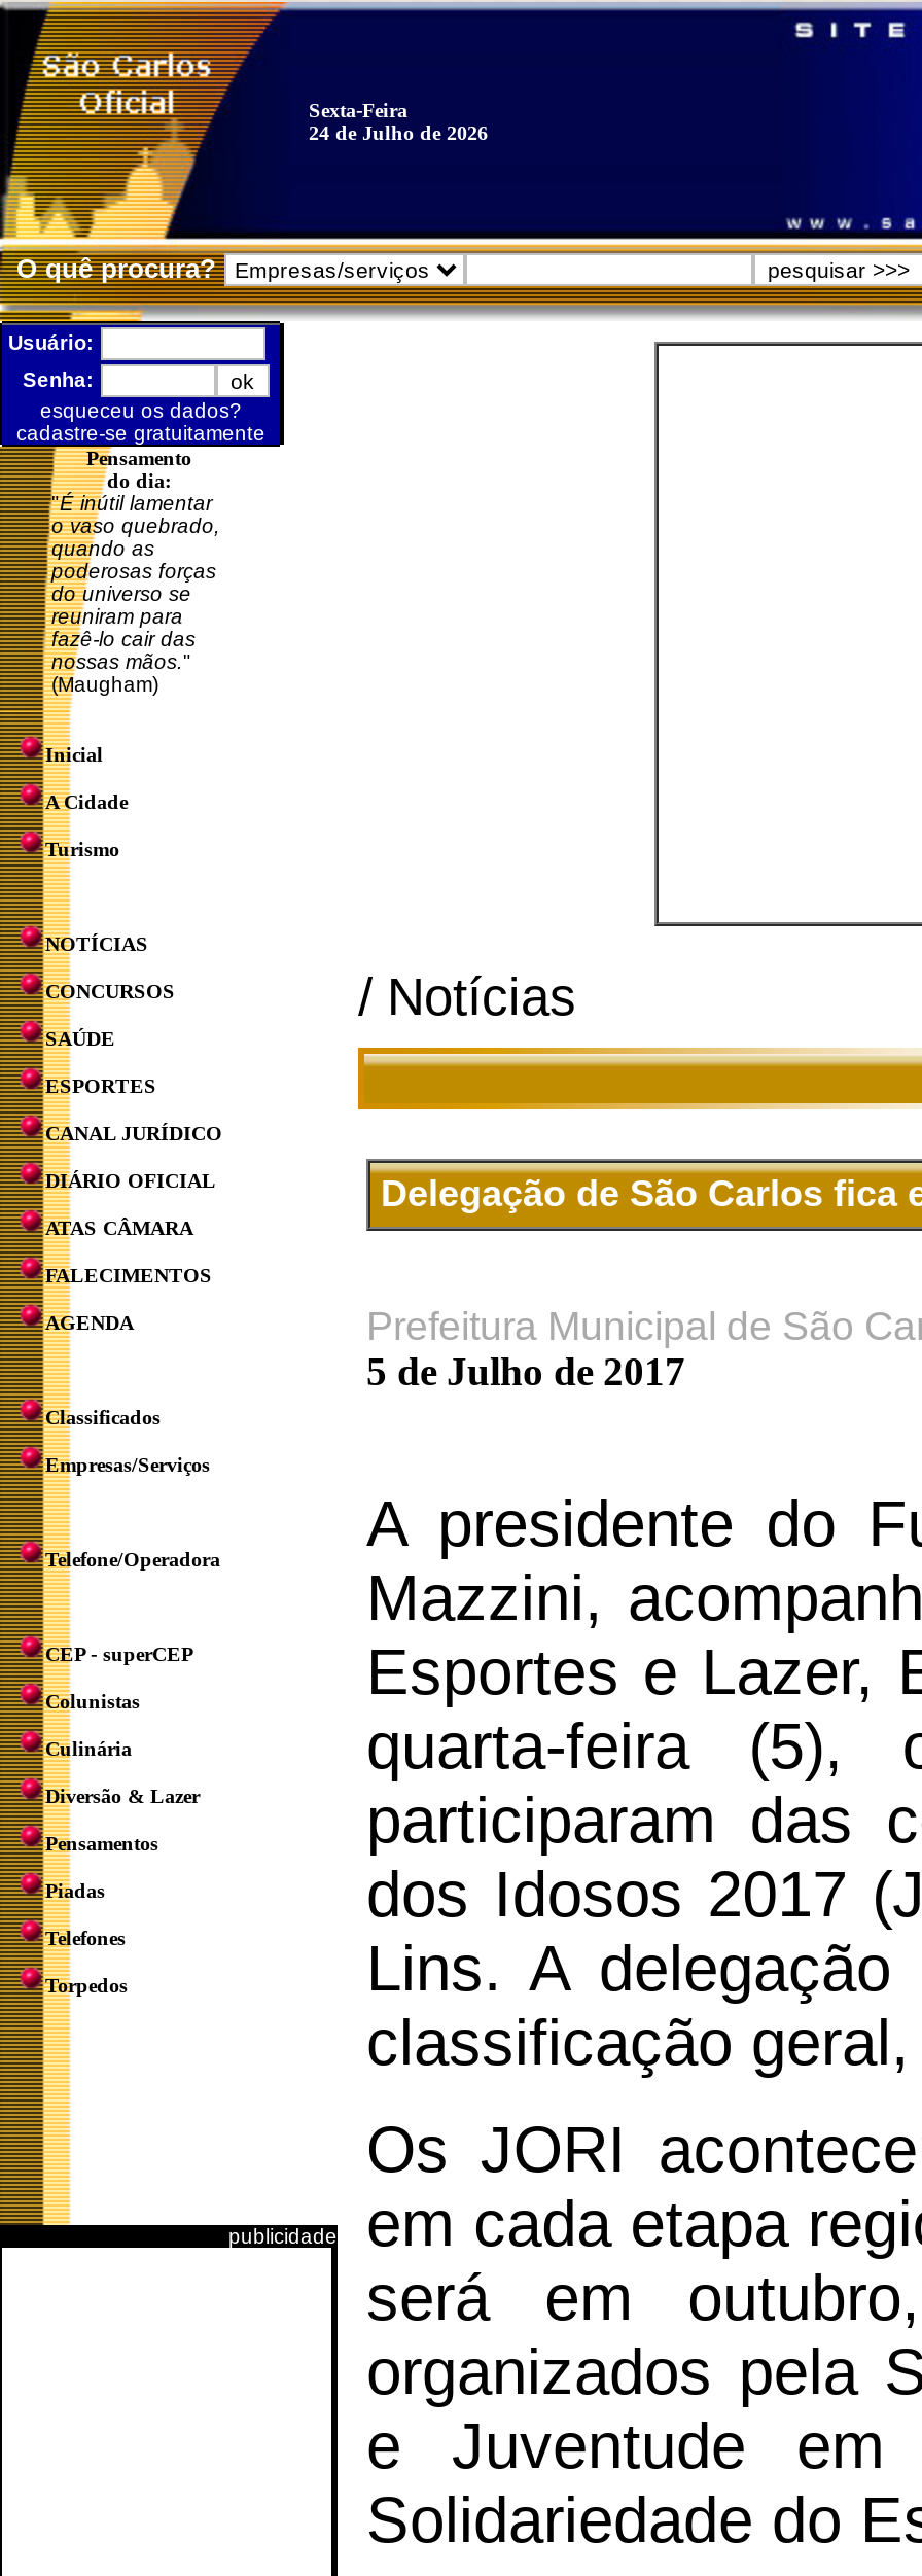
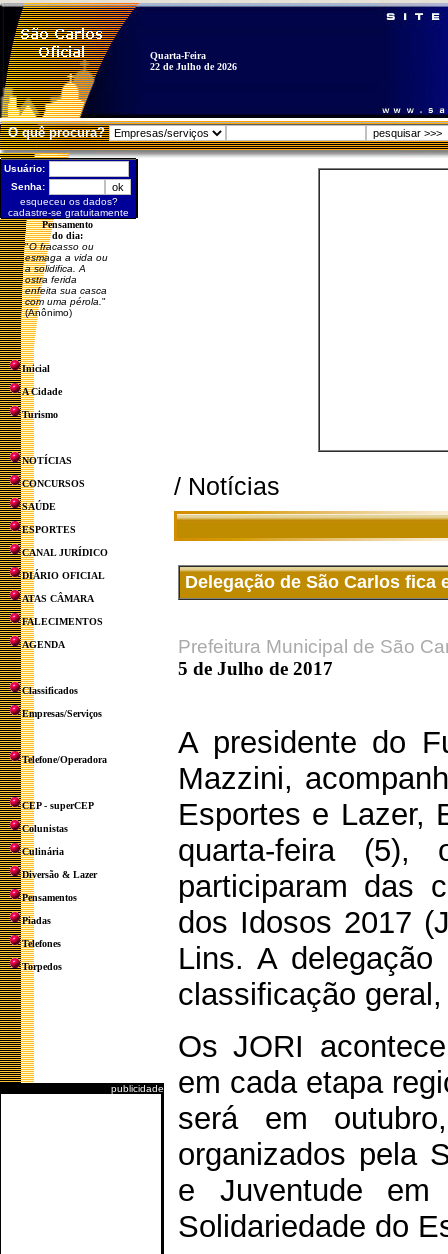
[309,99,488,144] Sexta-Feira | 24 de Julho de 2026 -> [150,50,237,72] Quarta-Feira | 22 de Julho de 2026
[51,492,220,696] "É inútil lamentar | o vaso quebrado, | quando as | poderosas forças | do universo se | reuniram para | fazê-lo cair das | nossas mãos. " | (Maugham) -> [25,241,108,318] "O fracasso ou | esmaga a vida ou | a solidifica. A | ostra ferida | enfeita sua casca | com uma pérola." | (Anônimo)

